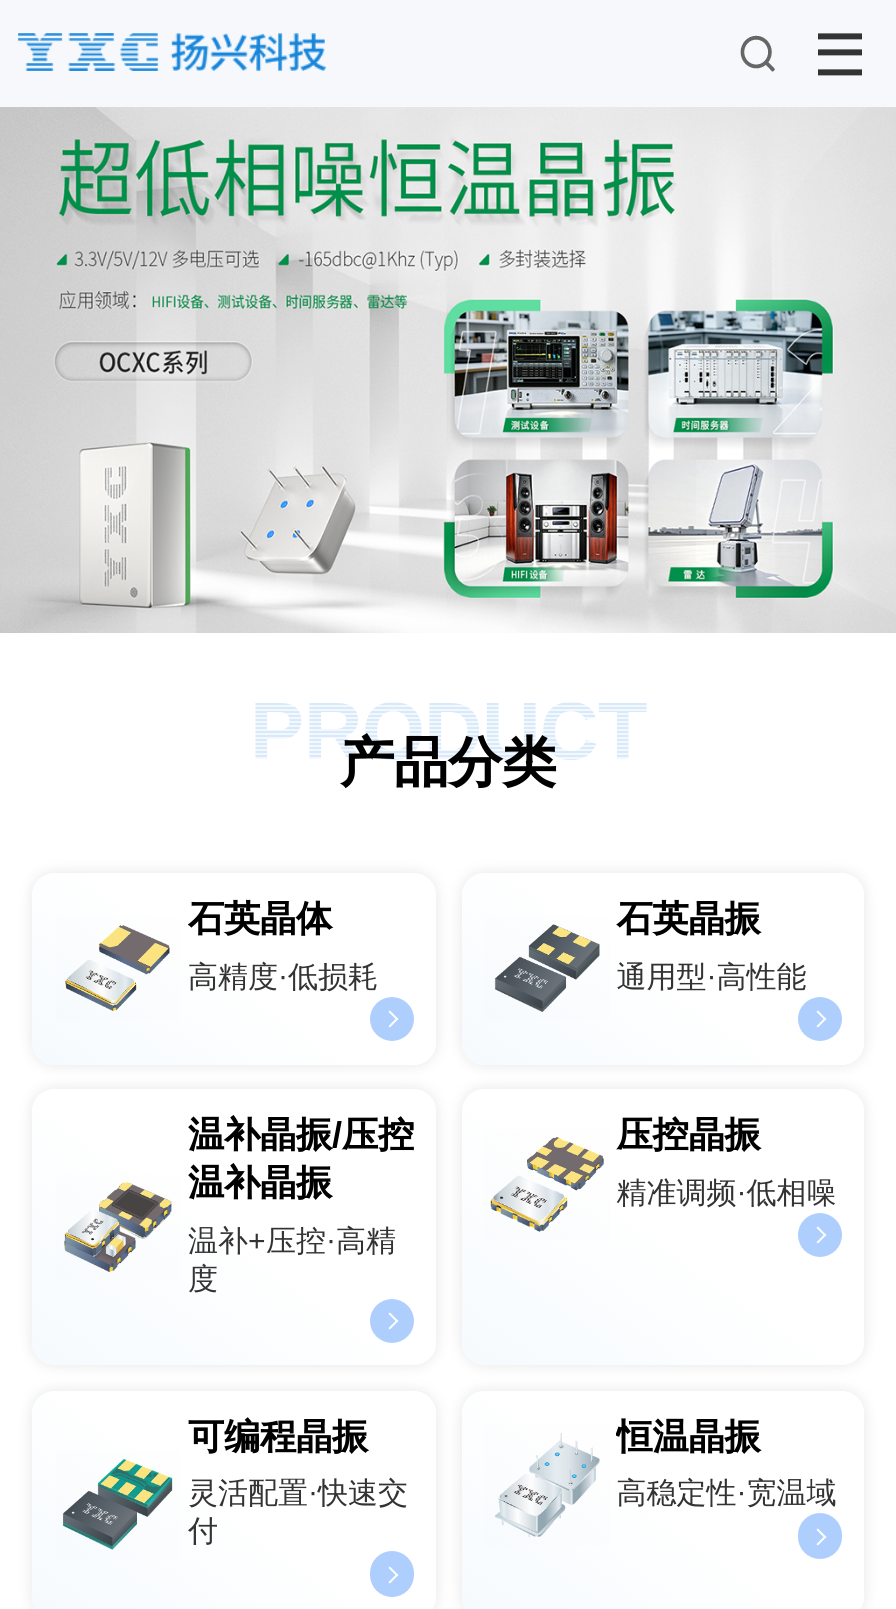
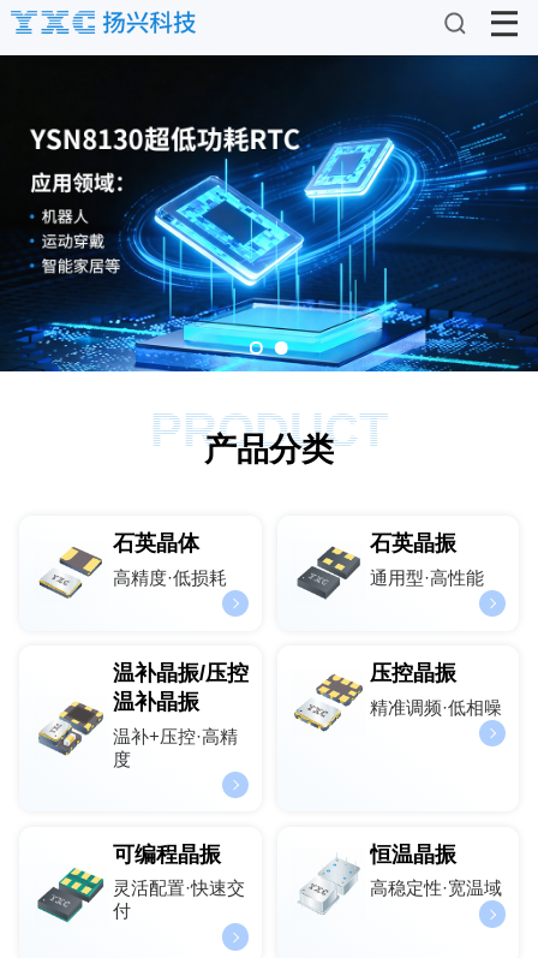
[6,107,890,633] [image] -> [4,54,534,373] [image]

